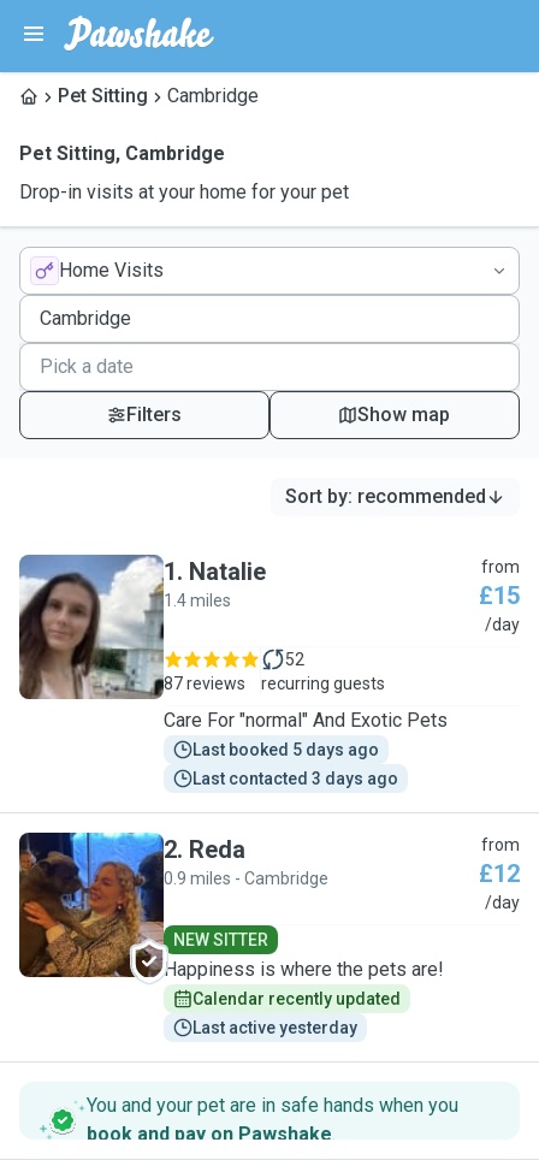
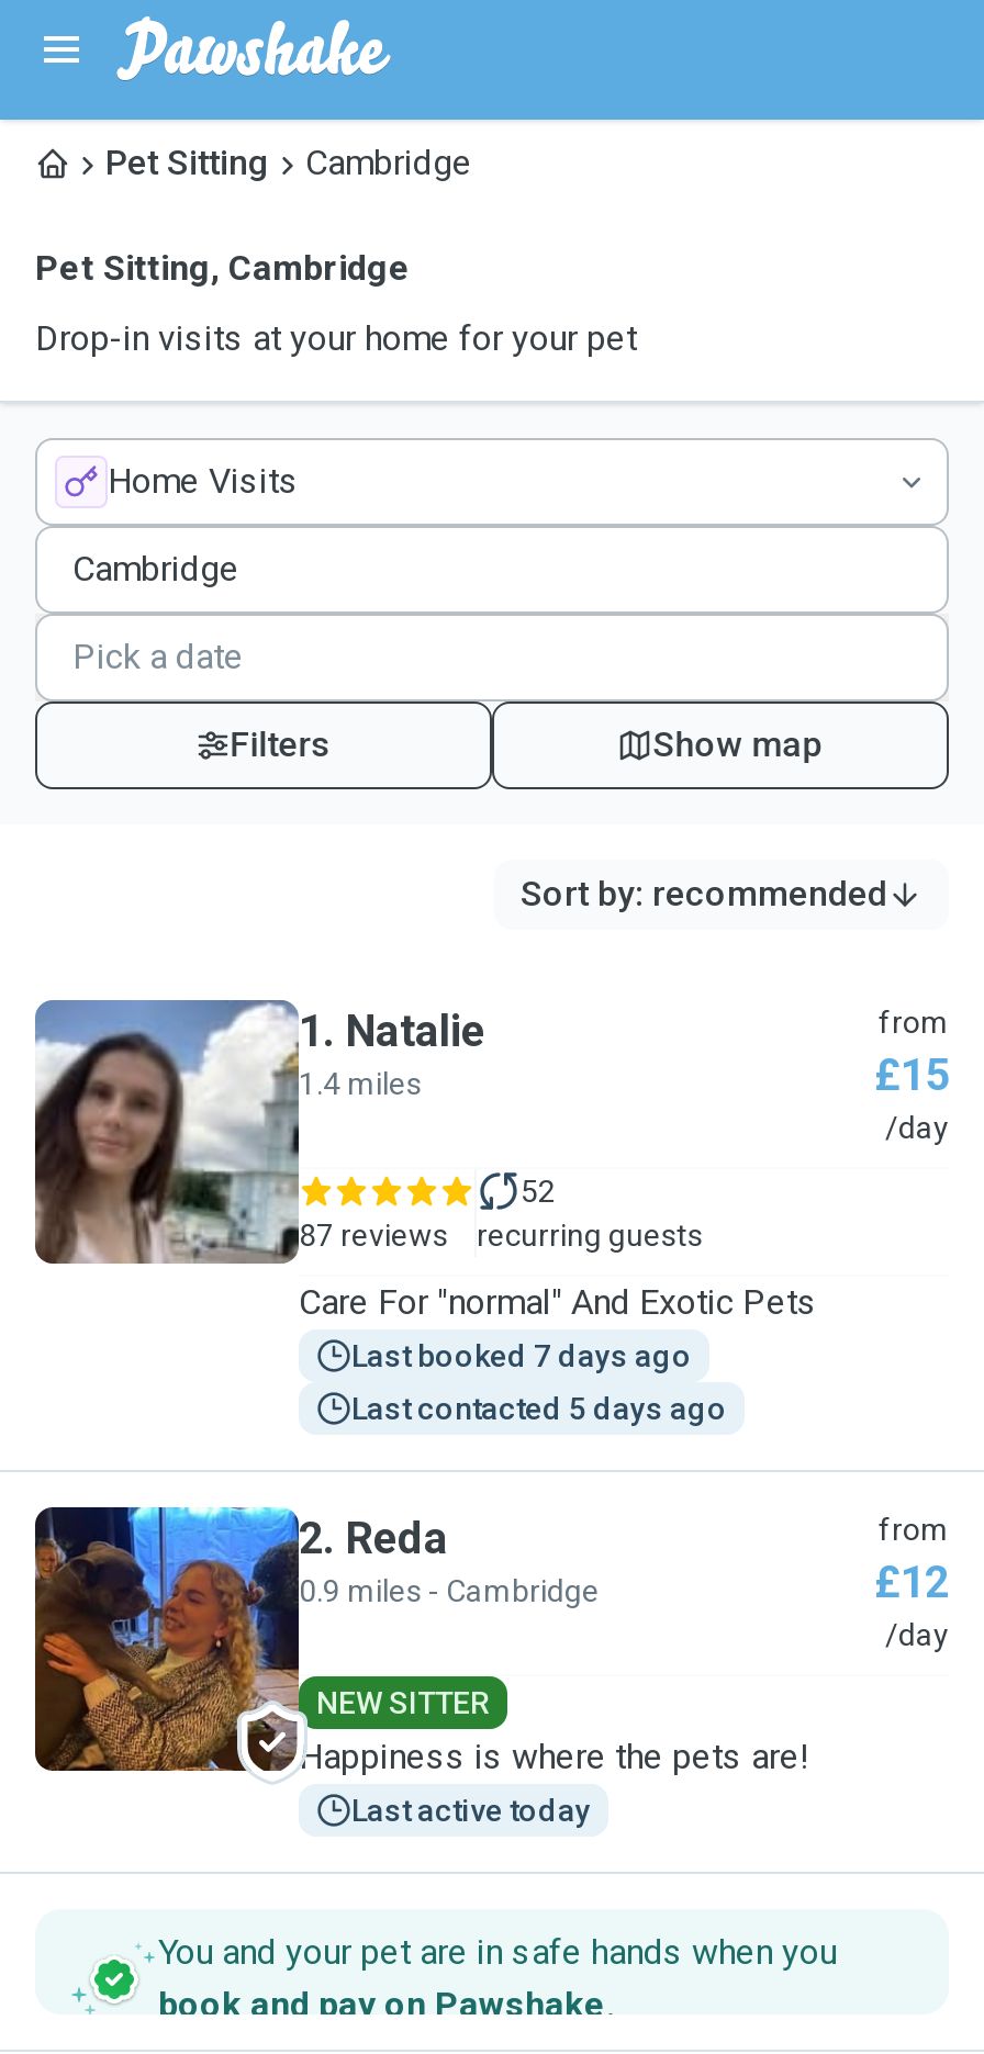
[192,740,379,759] Last booked 5 days ago -> [351,1338,692,1373] Last booked 7 days ago
[192,769,398,788] Last contacted 3 days ago -> [351,1391,727,1426] Last contacted 5 days ago
[192,989,401,1037] Calendar recently updated | Last active yesterday -> [351,1793,591,1828] Last active today

